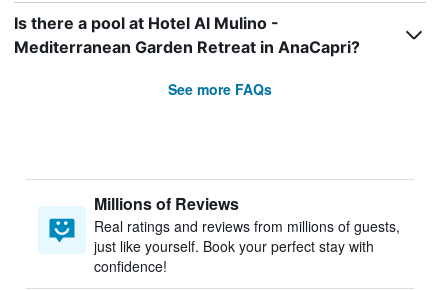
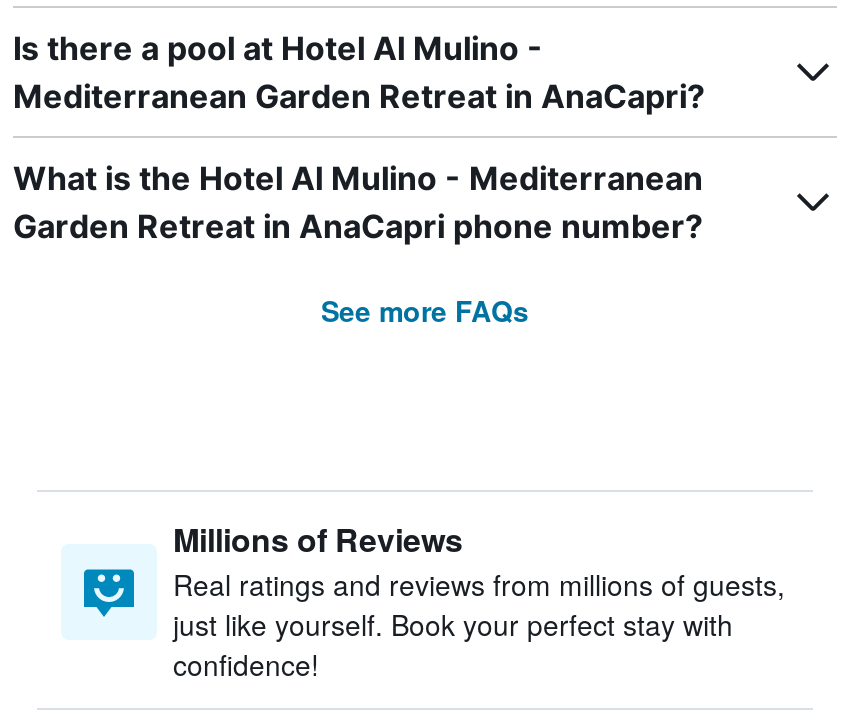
none -> [13,158,703,246] What is the Hotel Al Mulino - Mediterranean | Garden Retreat in AnaCapri phone number?

